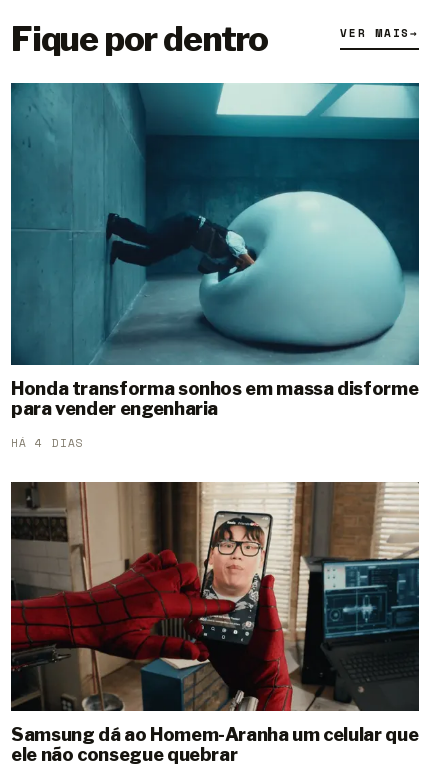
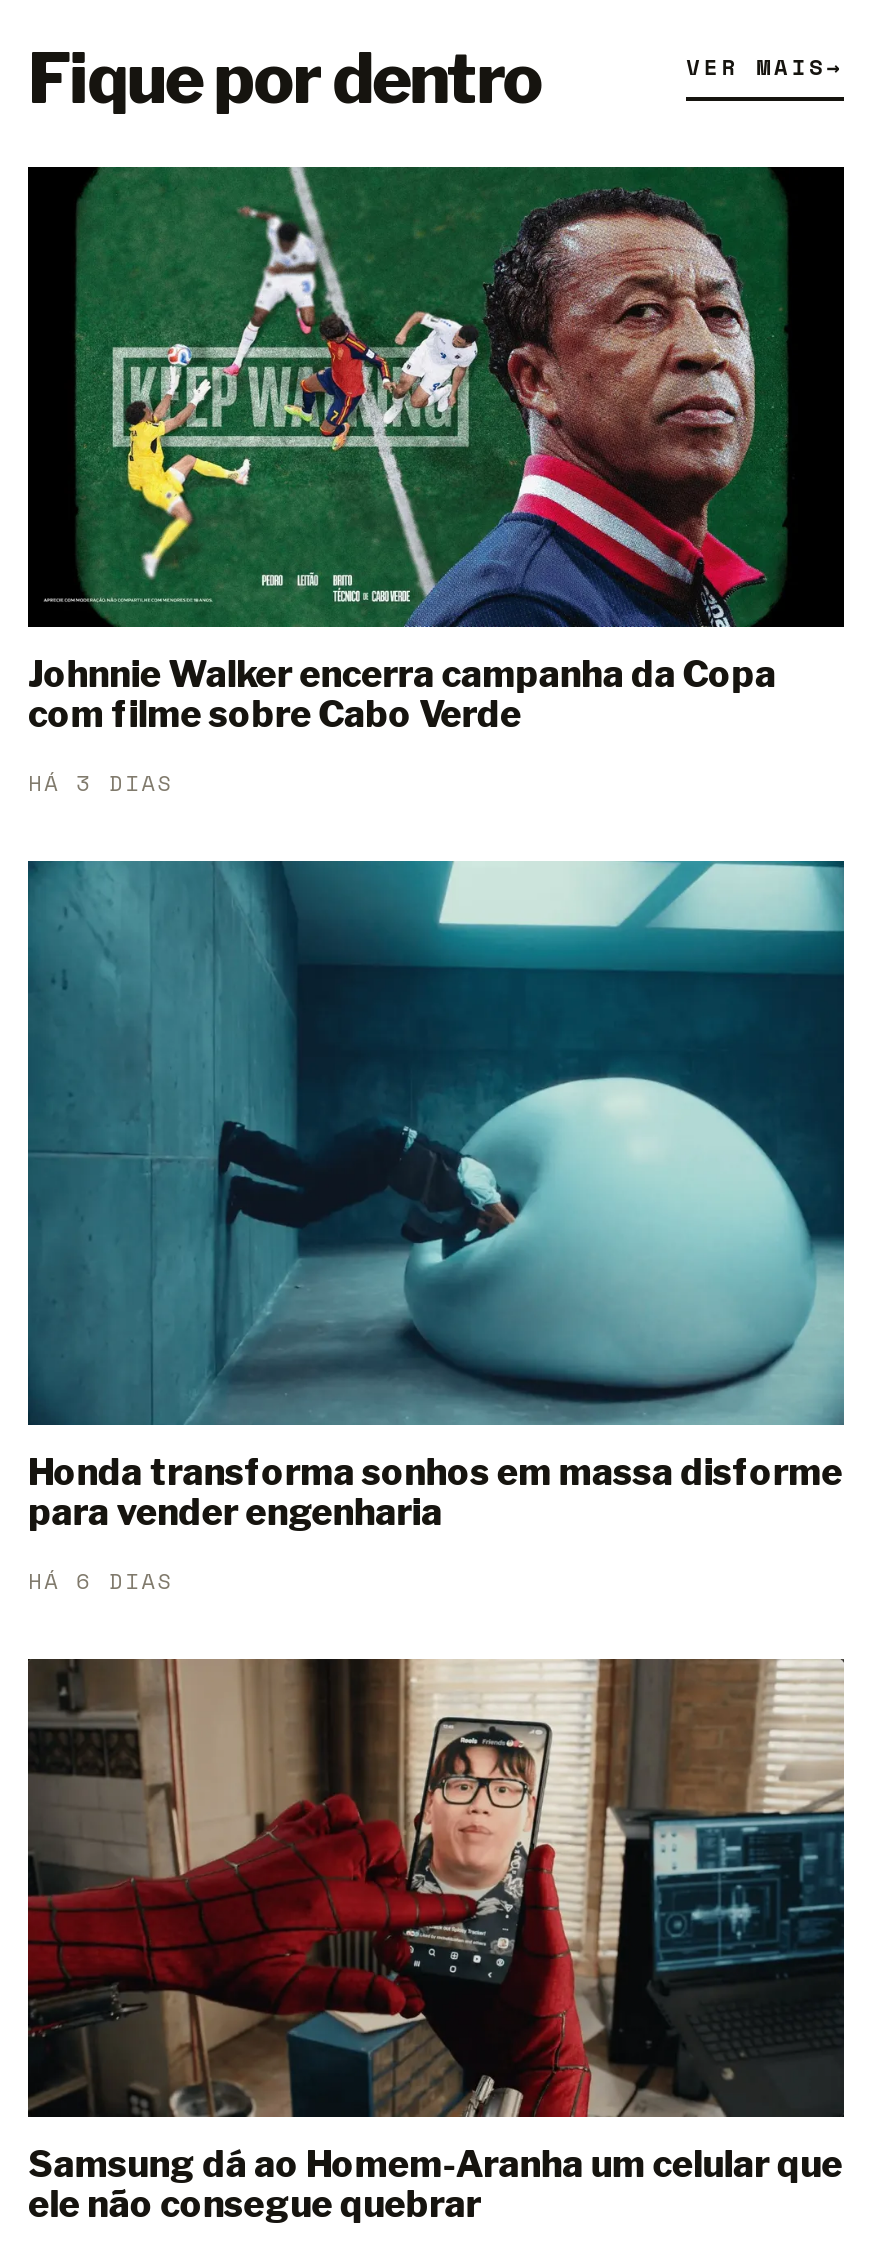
none -> [26,165,846,799] [image] | Johnnie Walker encerra campanha da Copa | com filme sobre Cabo Verde | HÁ 3 DIAS
[11,435,84,451] HÁ 4 DIAS -> [28,1564,174,1596] HÁ 6 DIAS

